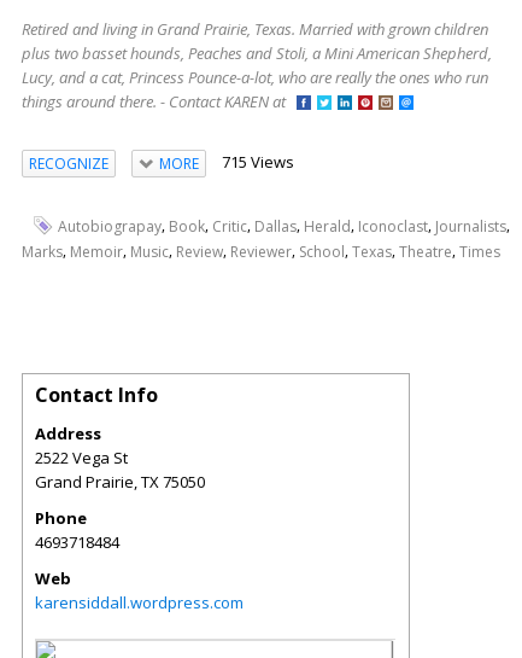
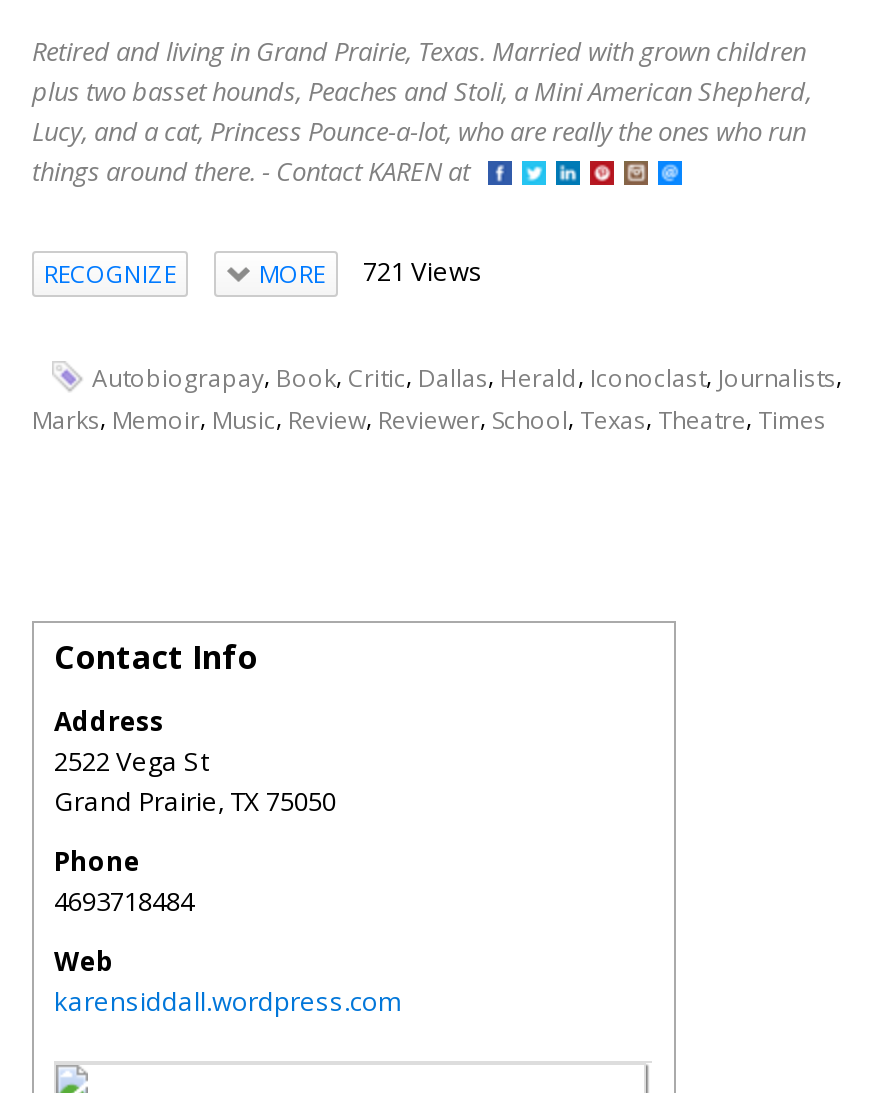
[159,151,294,174] MORE 715 Views -> [259,253,483,291] MORE 721 Views

